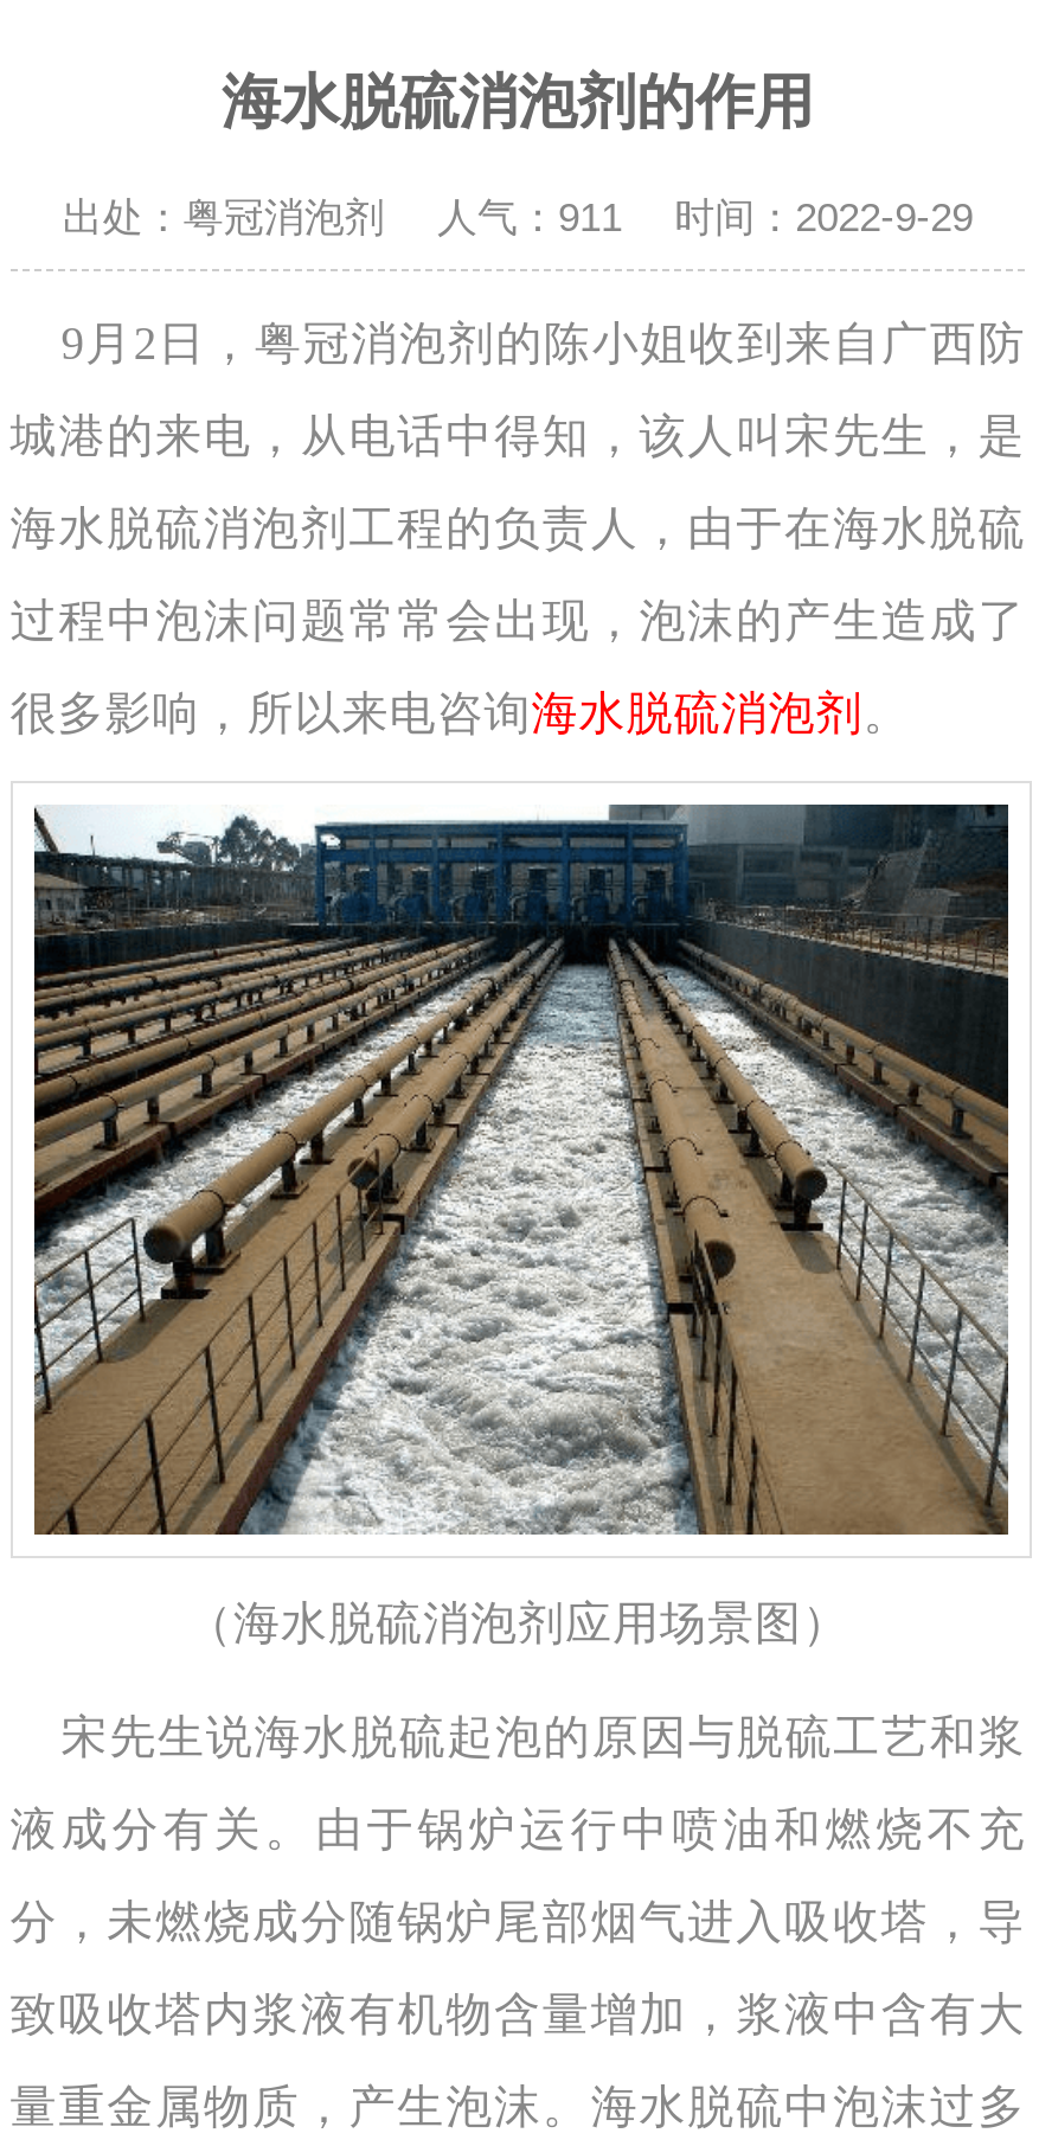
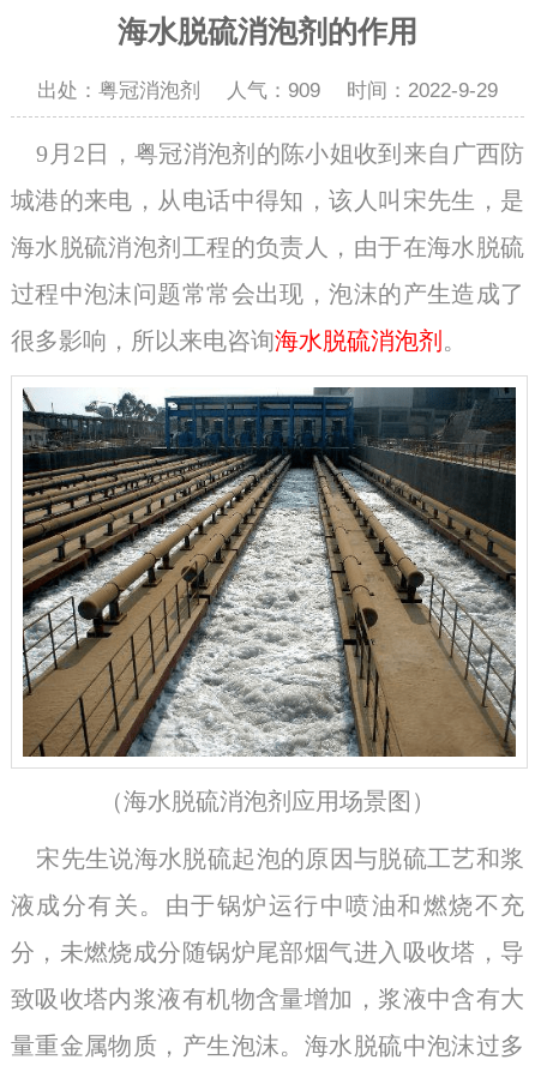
[63,195,973,240] 出处：粤冠消泡剂 人气：911 时间：2022-9-29 -> [37,79,498,102] 出处：粤冠消泡剂 人气：909 时间：2022-9-29

